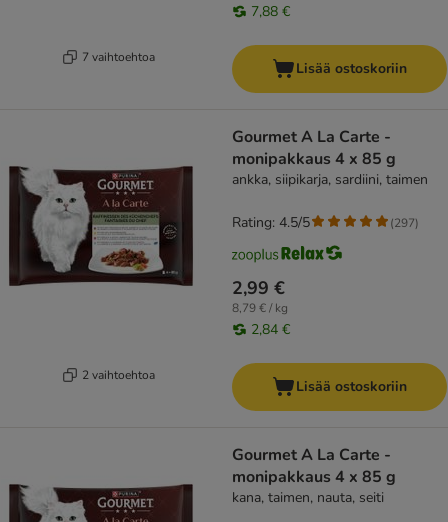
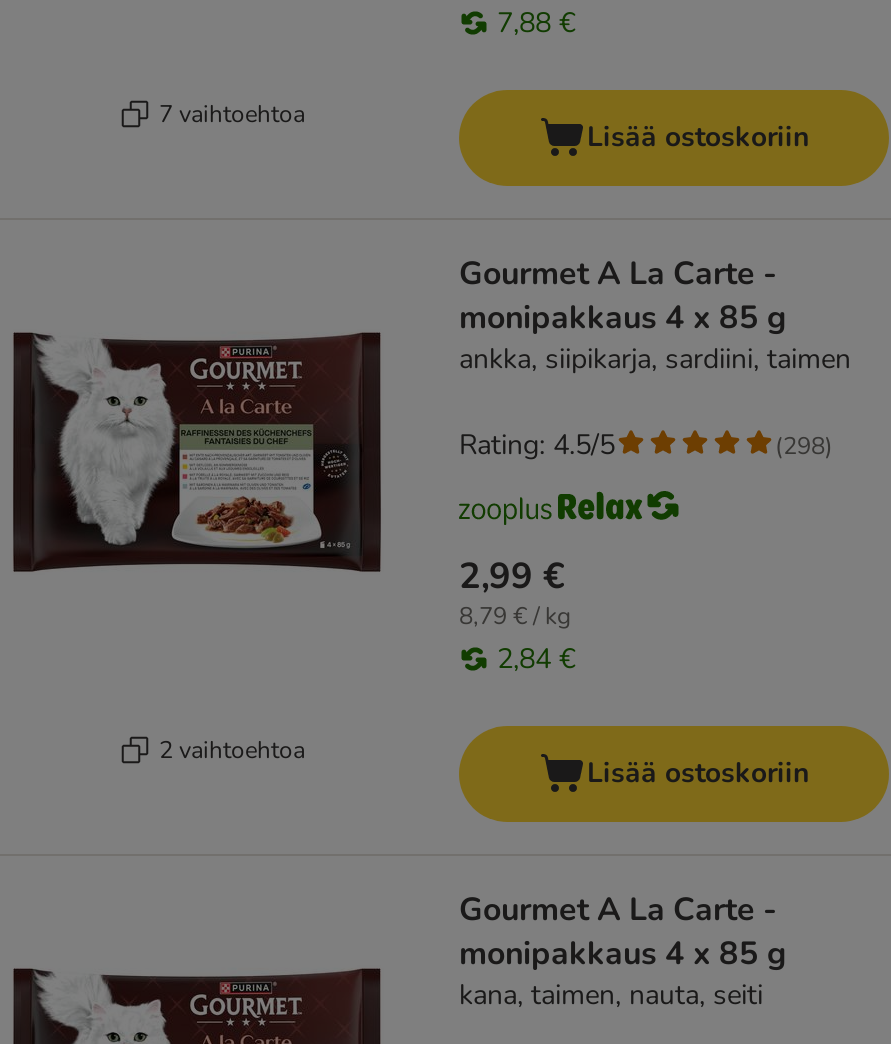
[390,215,419,231] (297) -> [775,429,833,461] (298)

